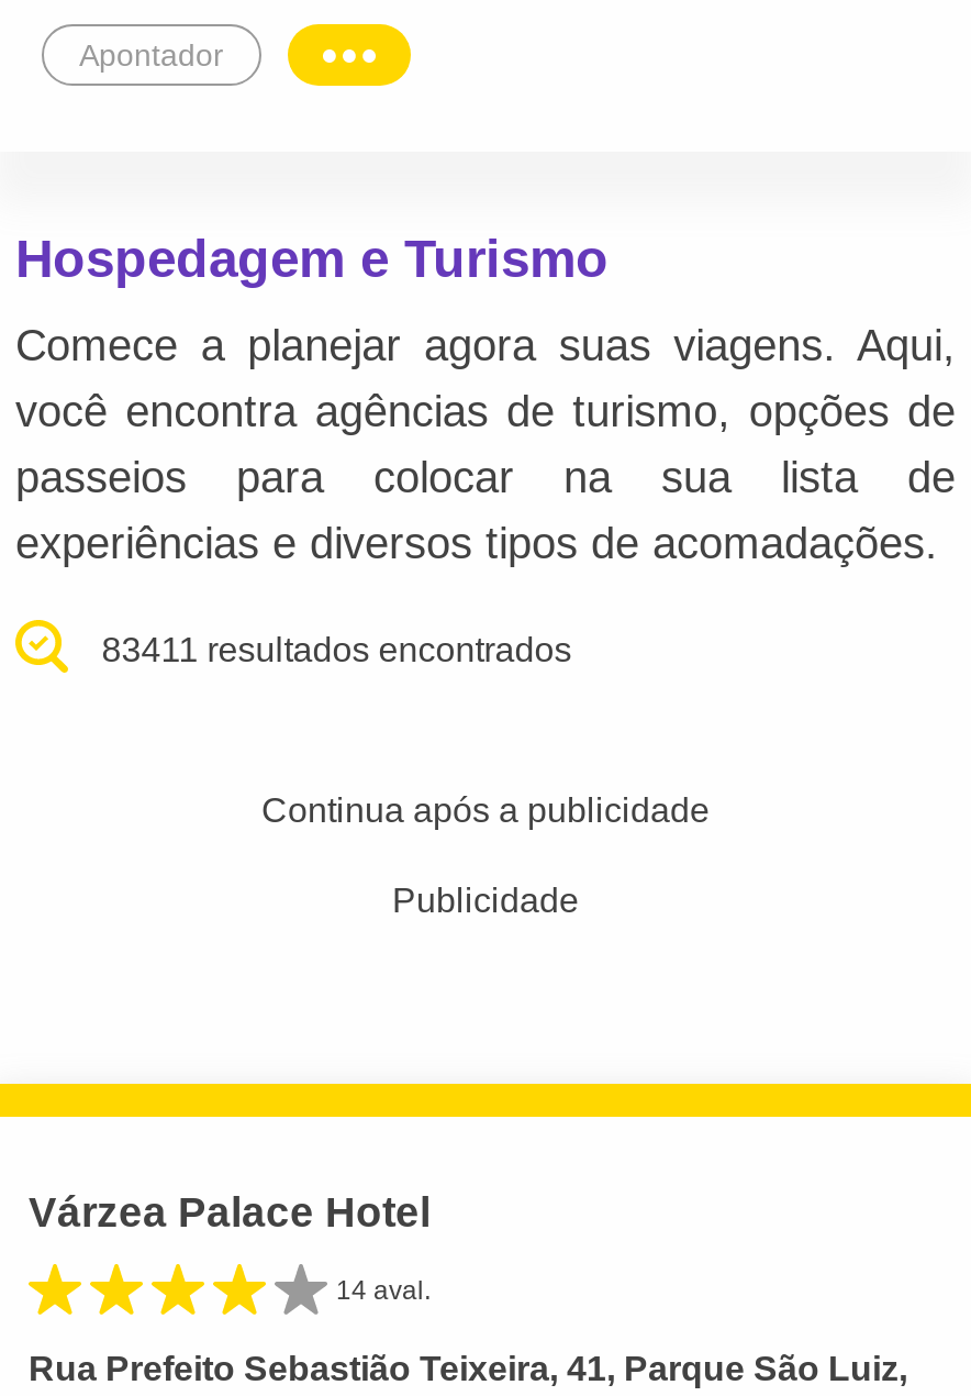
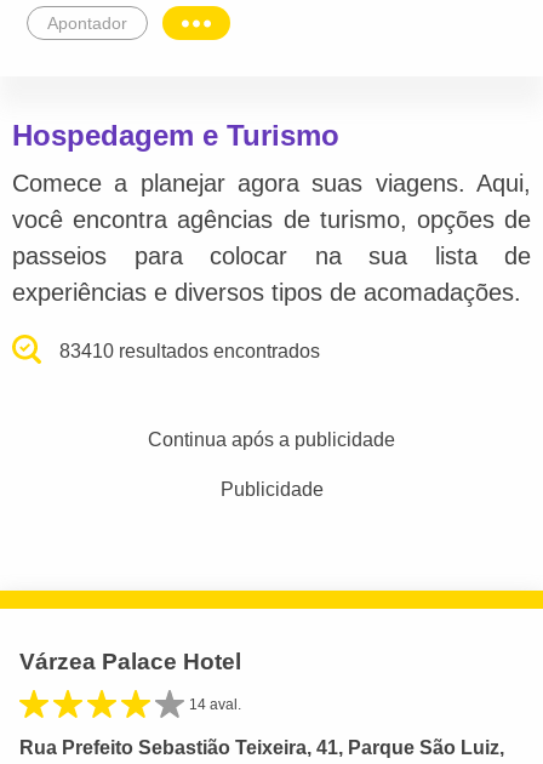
[101,631,572,668] 83411 resultados encontrados -> [60,341,320,361] 83410 resultados encontrados

